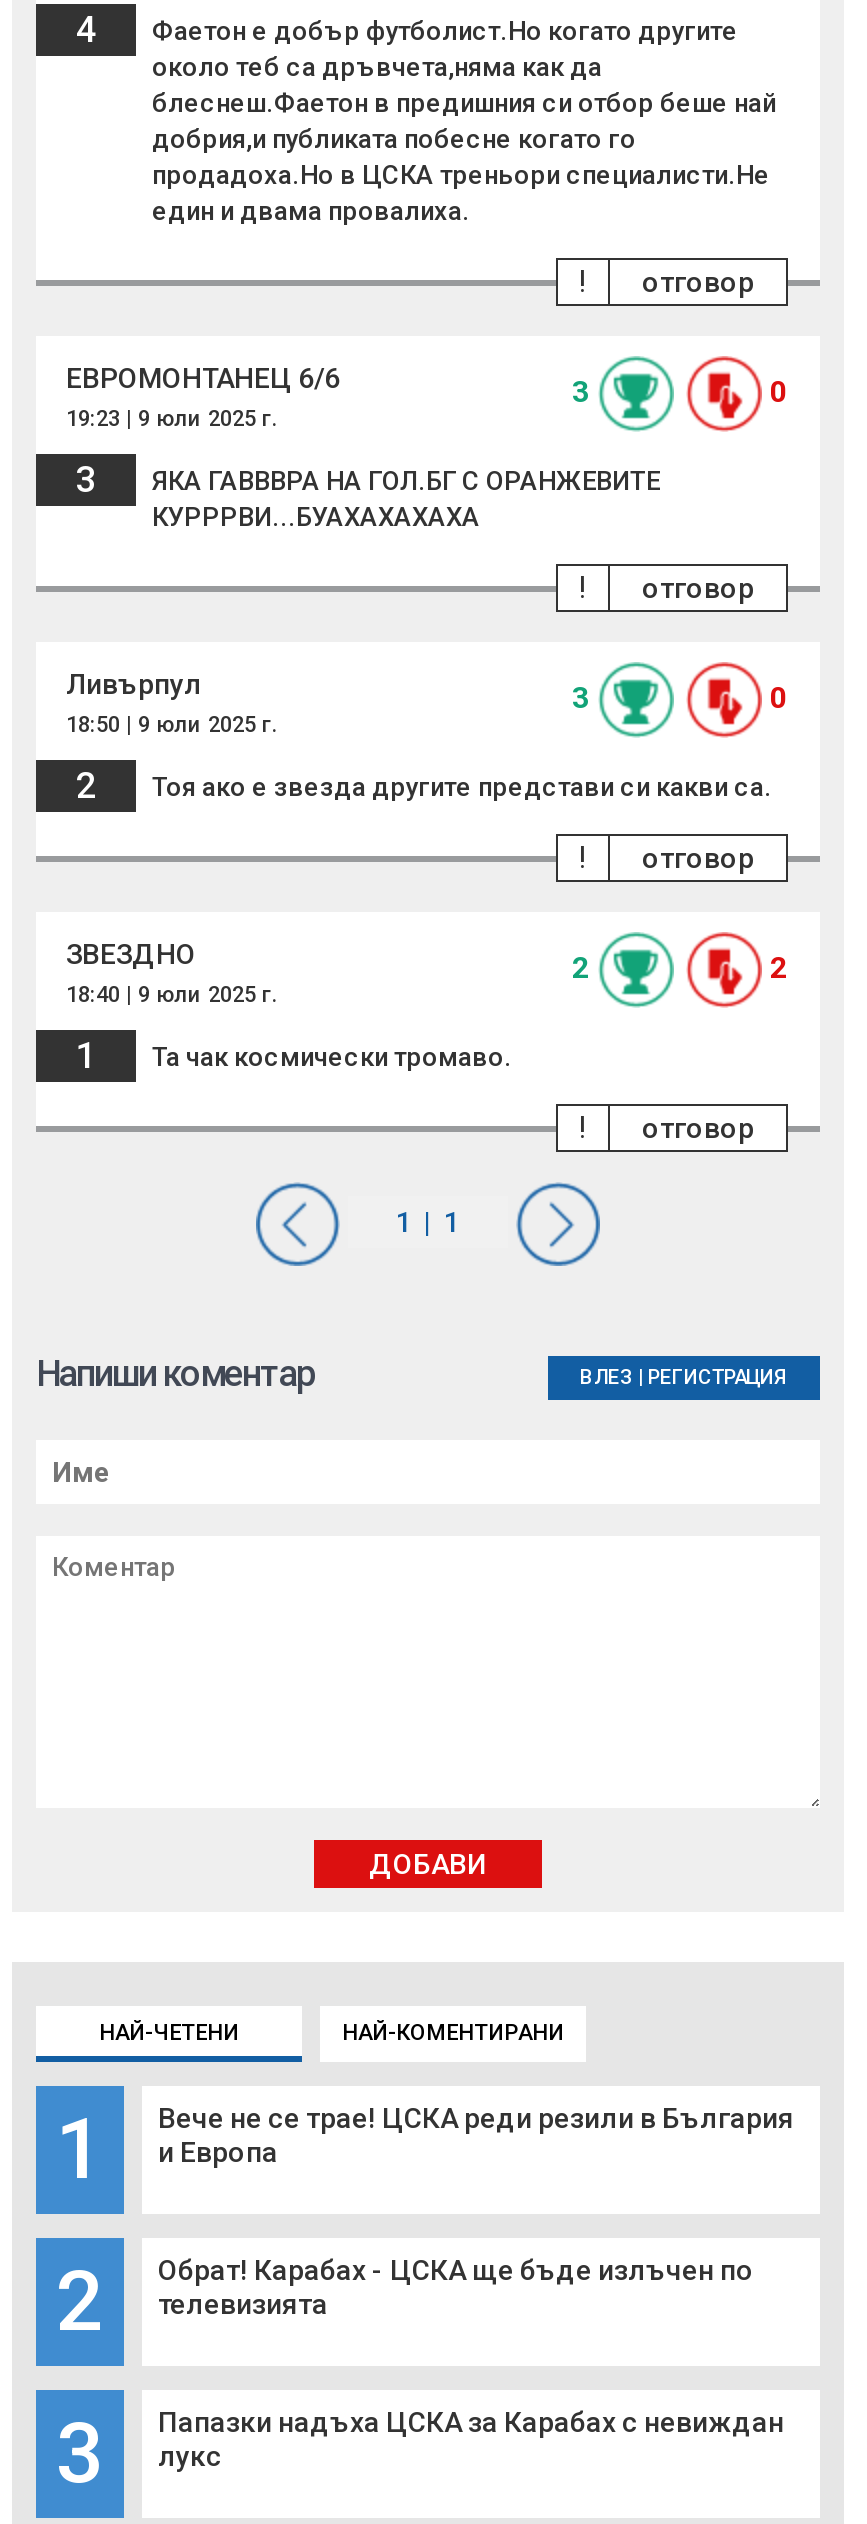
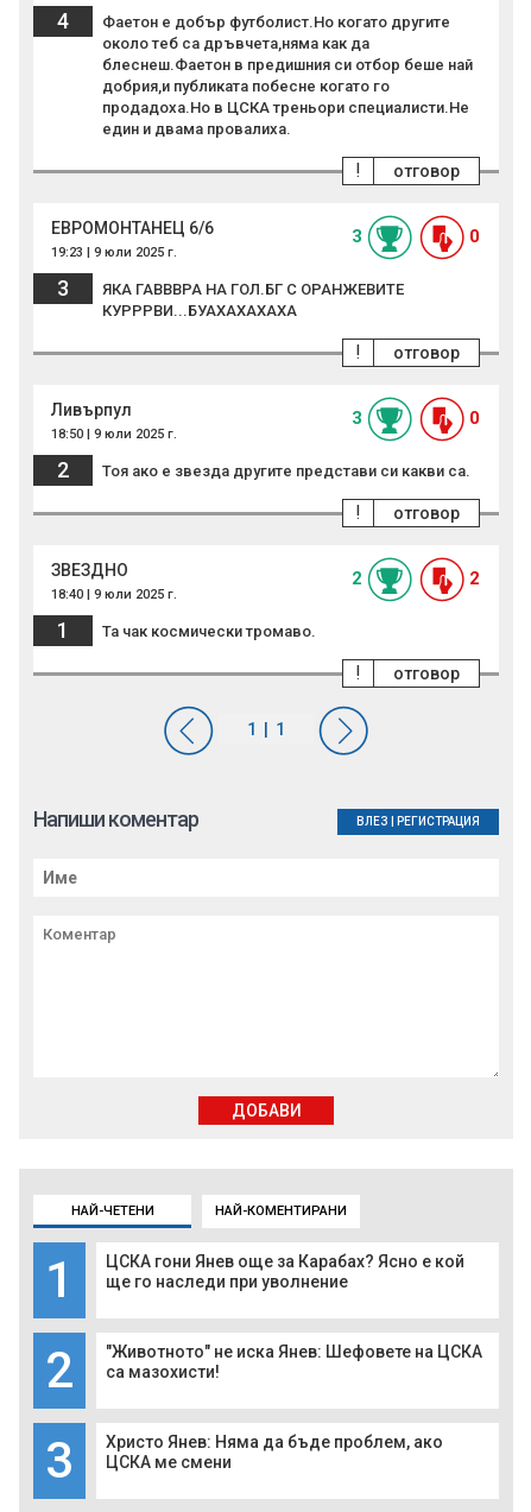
[158,2102,794,2168] Вече не се трае! ЦСКА реди резили в България | и Европа -> [106,1252,464,1291] ЦСКА гони Янев още за Карабах? Ясно е кой | ще го наследи при уволнение
[158,2254,754,2320] Обрат! Карабах - ЦСКА ще бъде излъчен по | телевизията -> [106,1342,482,1382] "Животното" не иска Янев: Шефовете на ЦСКА | са мазохисти!
[158,2406,784,2472] Папазки надъха ЦСКА за Карабах с невиждан | лукс -> [106,1433,443,1472] Христо Янев: Няма да бъде проблем, ако | ЦСКА ме смени

